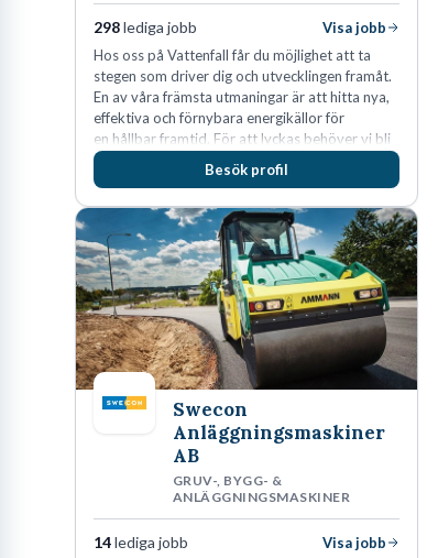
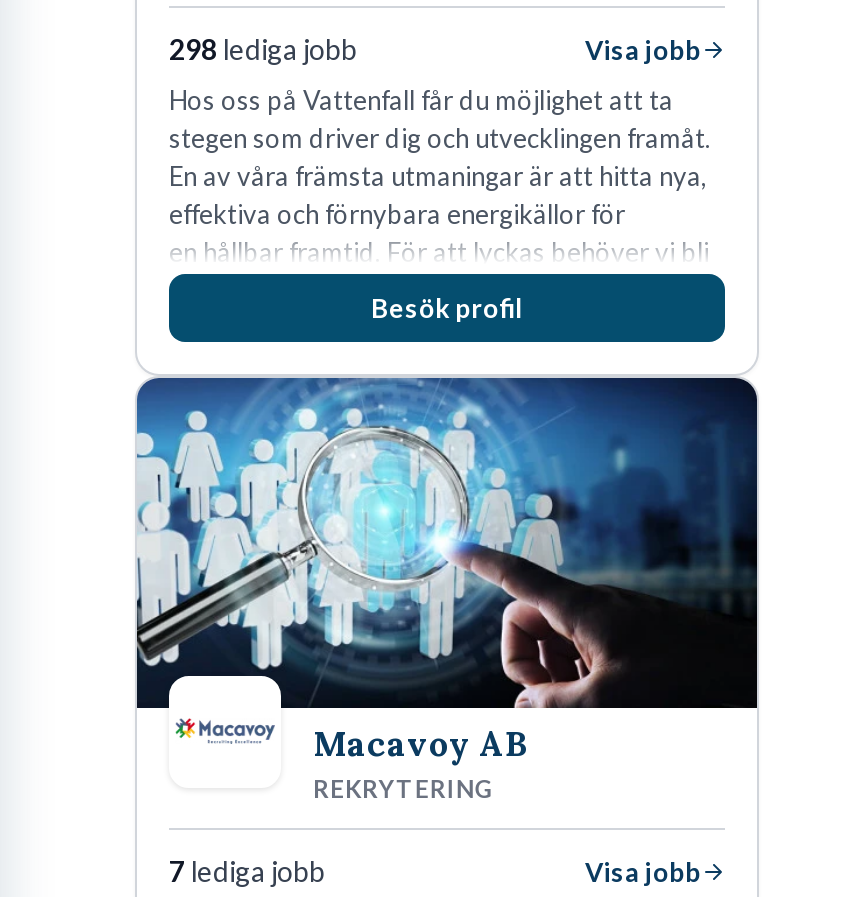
[75,208,418,505] [image] | Swecon | Anläggningsmaskiner | AB | GRUV-, BYGG- & | ANLÄGGNINGSMASKINER -> [135,376,757,804] [image] | Macavoy AB | REKRYTERING
[94,533,188,551] 14 lediga jobb -> [169,854,325,888] 7 lediga jobb

